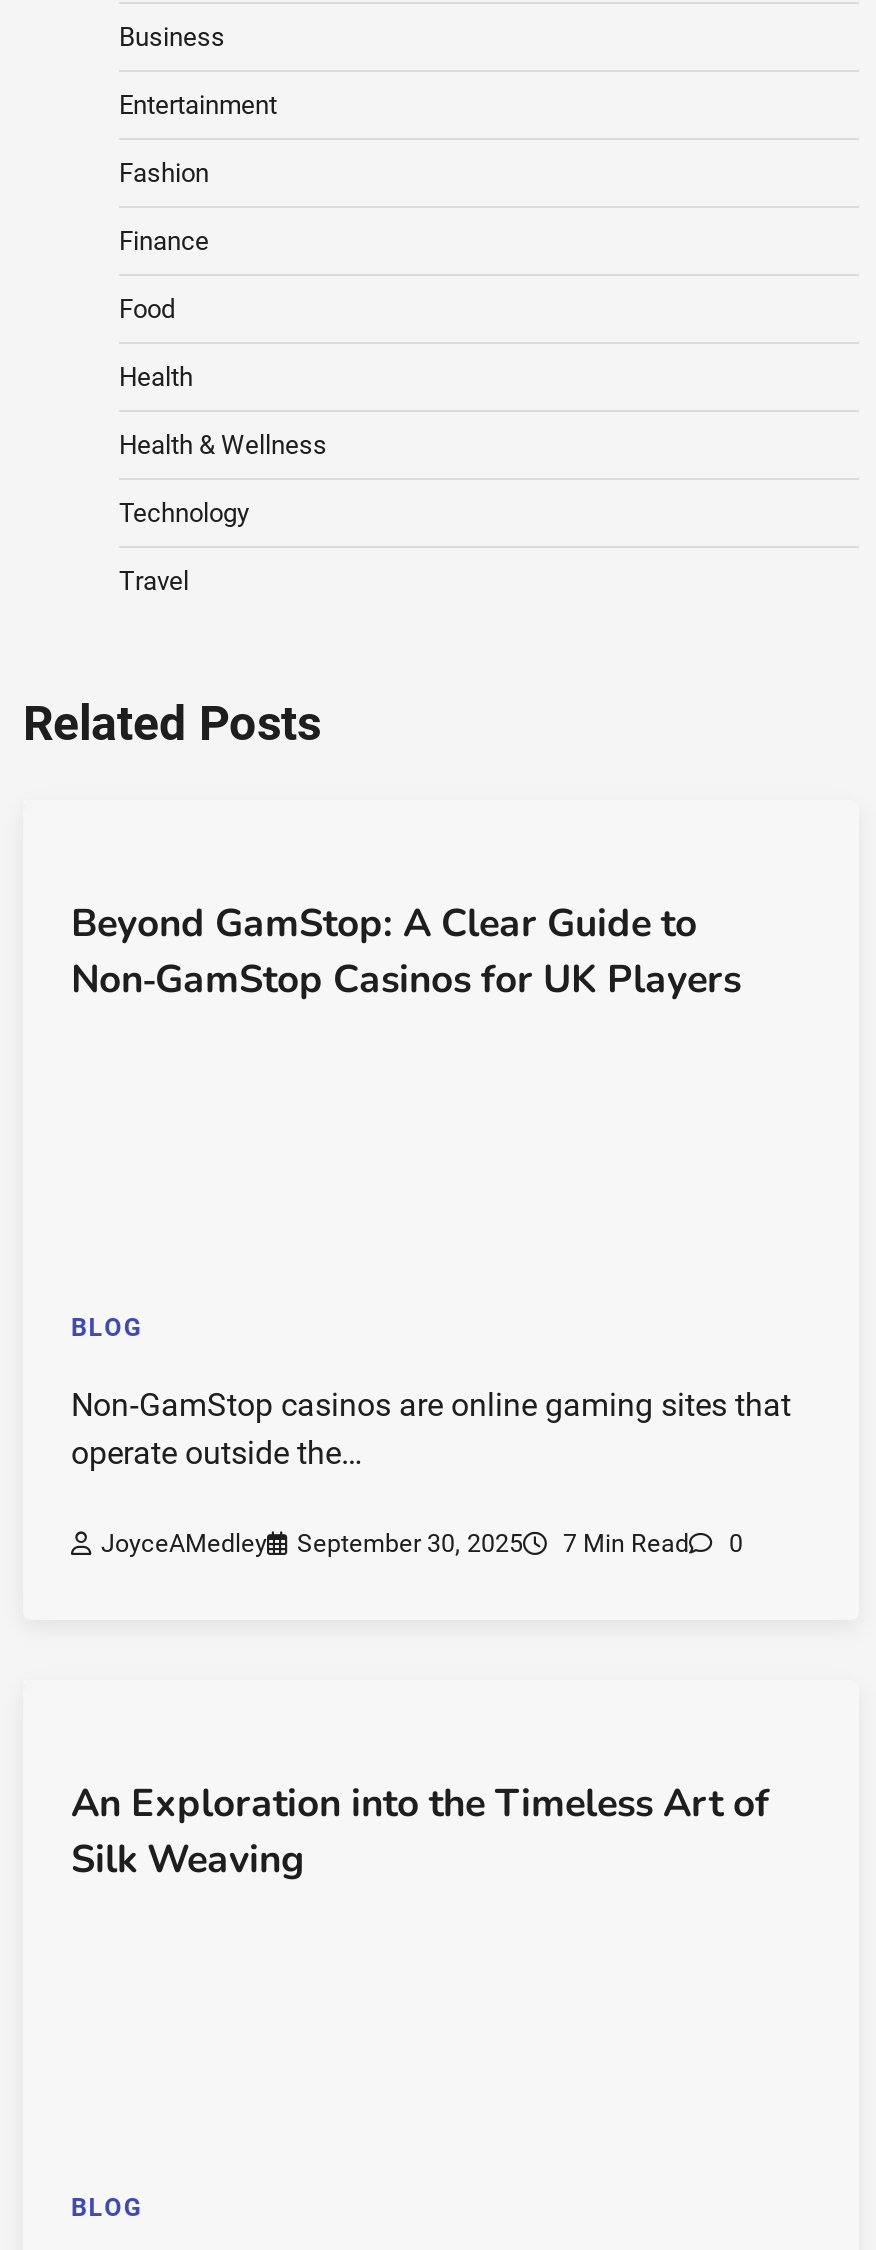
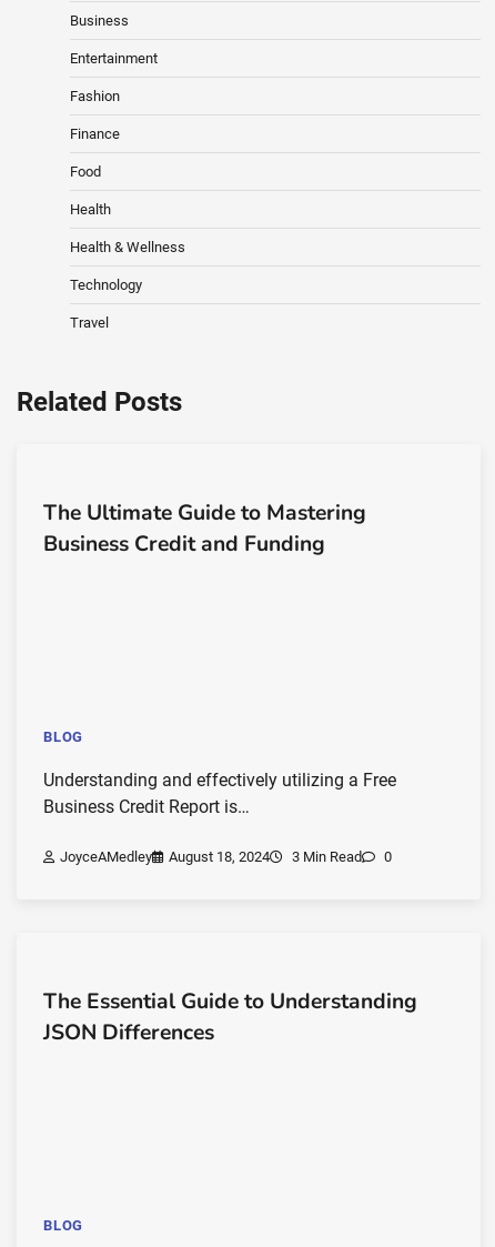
[71,898,741,1006] Beyond GamStop: A Clear Guide to | Non‑GamStop Casinos for UK Players -> [43,498,366,558] The Ultimate Guide to Mastering | Business Credit and Funding
[71,1386,791,1472] Non‑GamStop casinos are online gaming sites that | operate outside the… -> [43,770,396,817] Understanding and effectively utilizing a Free | Business Credit Report is…
[297,1528,689,1558] September 30, 2025 | 7 Min Read -> [169,848,362,865] August 18, 2024 | 3 Min Read
[71,1778,769,1886] An Exploration into the Timeless Art of | Silk Weaving -> [43,987,417,1047] The Essential Guide to Understanding | JSON Differences

